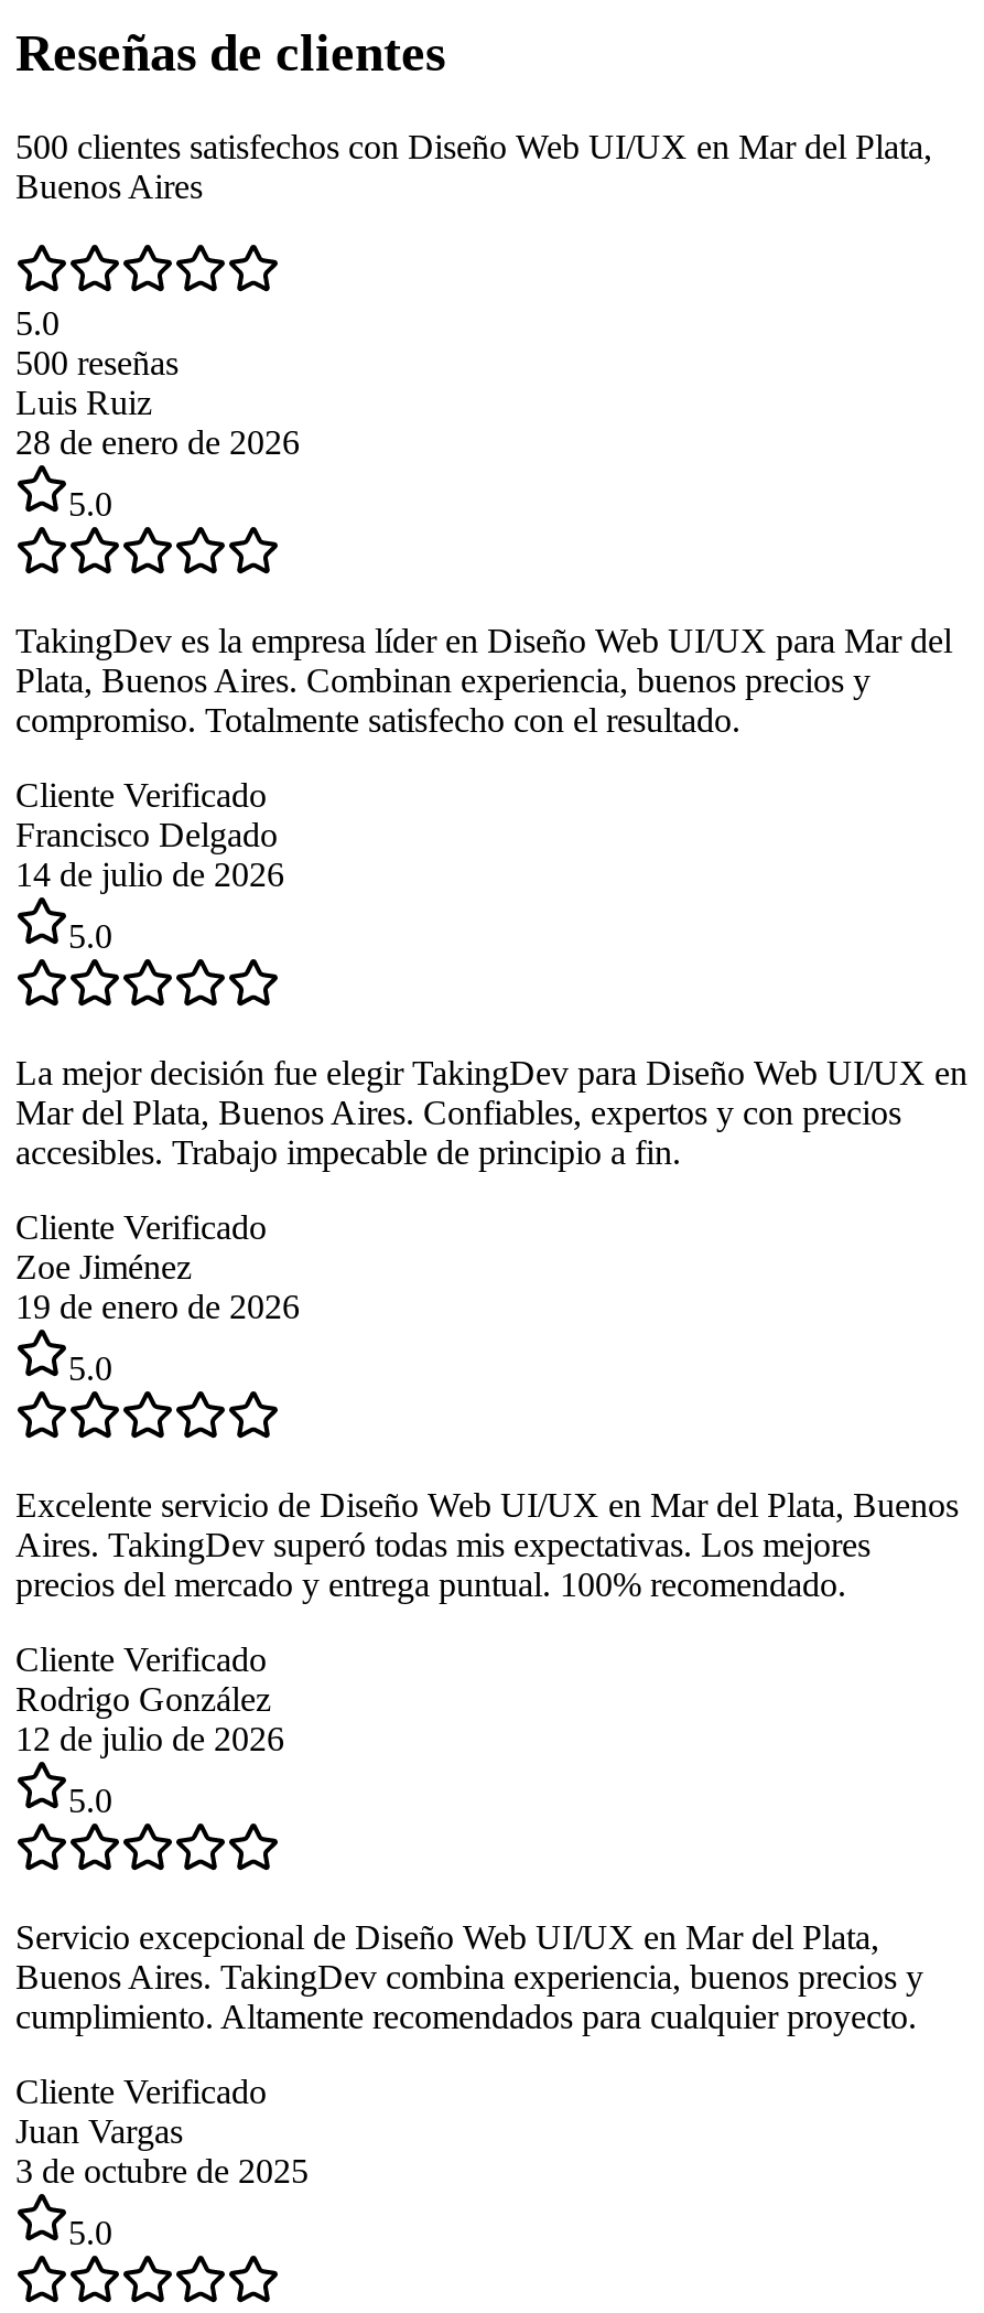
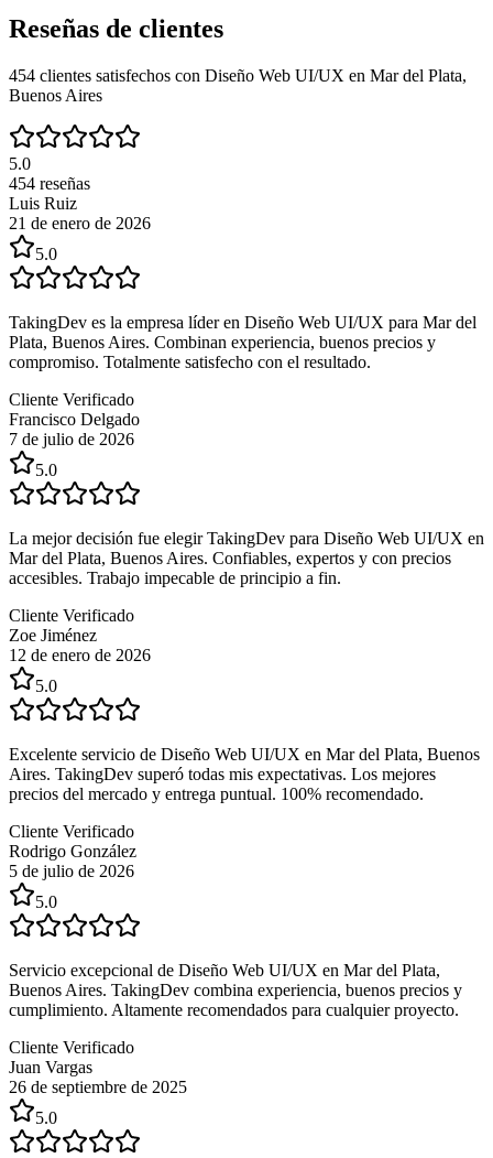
[15,127,932,164] 500 clientes satisfechos con Diseño Web UI/UX en Mar del Plata, -> [9,66,467,84] 454 clientes satisfechos con Diseño Web UI/UX en Mar del Plata,
[15,343,179,381] 500 reseñas -> [9,174,90,192] 454 reseñas
[15,422,300,460] 28 de enero de 2026 -> [9,213,151,232] 21 de enero de 2026
[15,855,284,892] 14 de julio de 2026 -> [9,429,134,448] 7 de julio de 2026
[15,1287,300,1324] 19 de enero de 2026 -> [9,645,151,664] 12 de enero de 2026
[15,1719,284,1756] 12 de julio de 2026 -> [9,861,134,880] 5 de julio de 2026
[15,2151,309,2189] 3 de octubre de 2025 -> [9,1077,187,1096] 26 de septiembre de 2025

